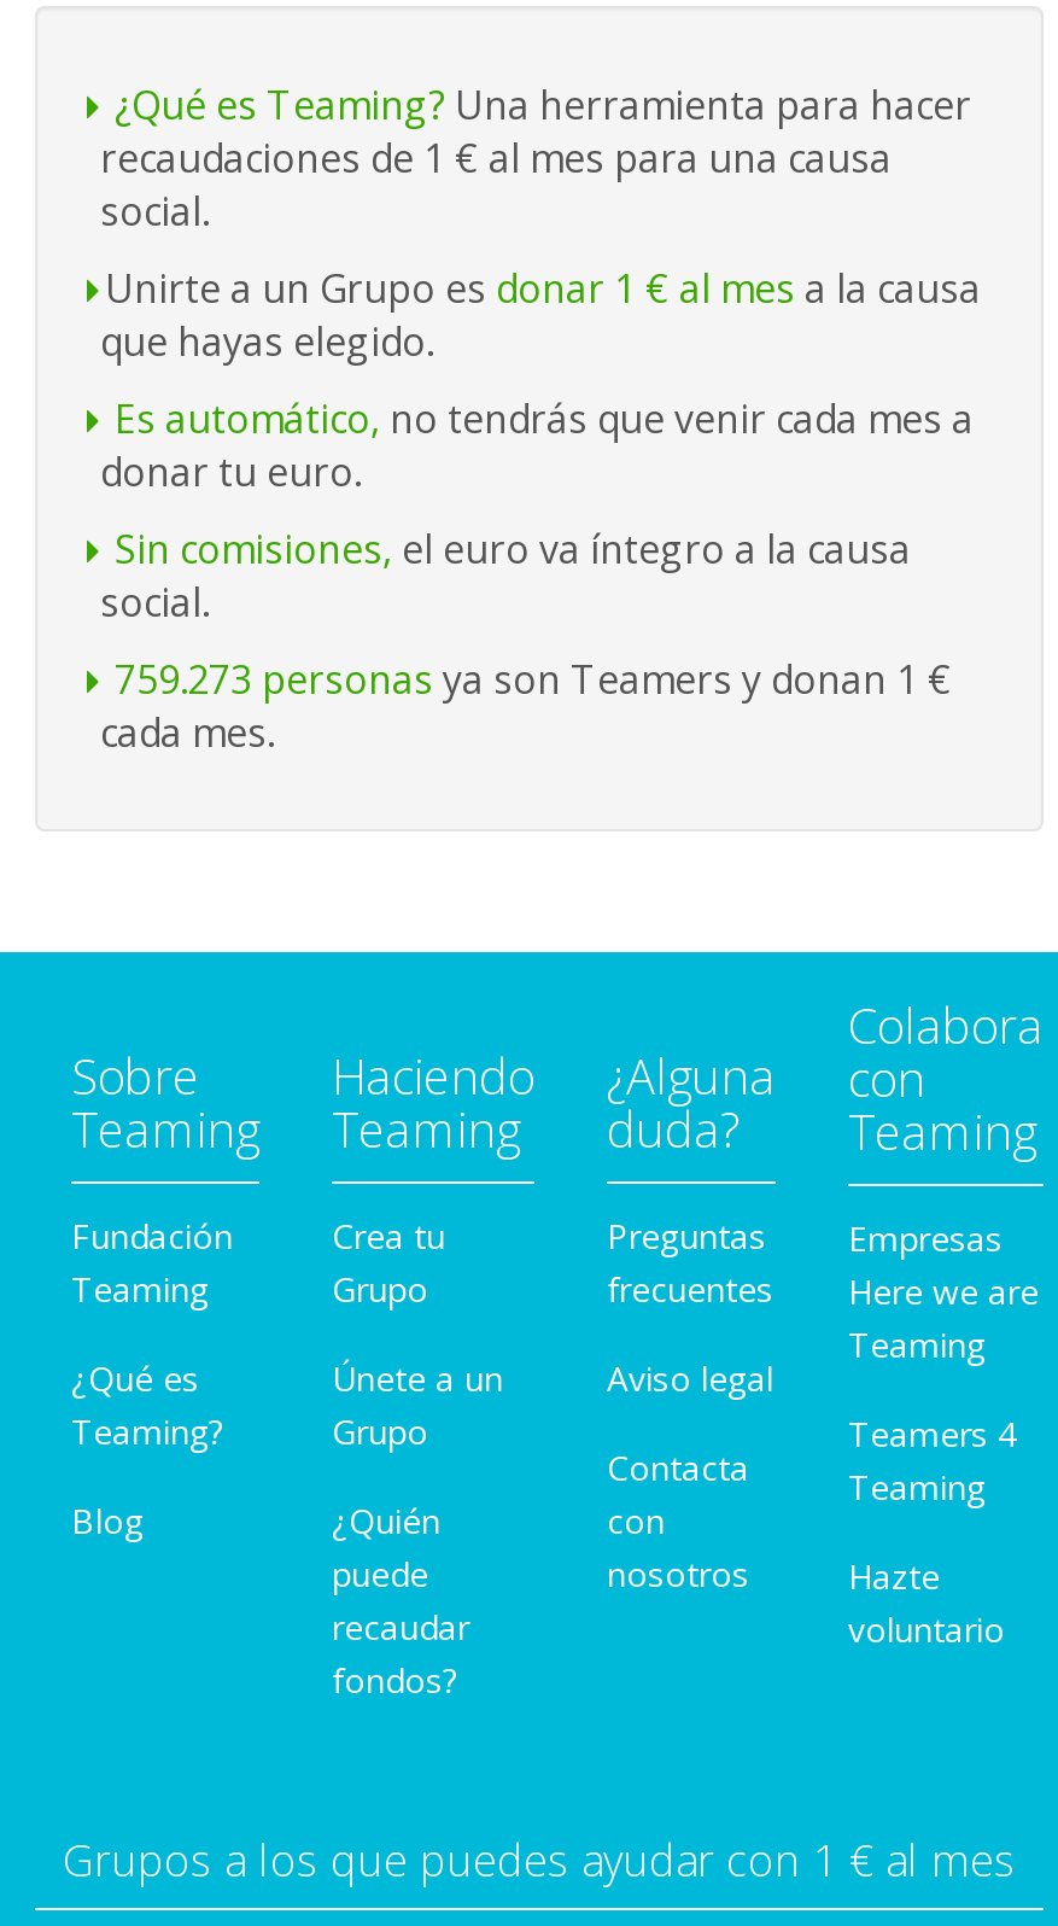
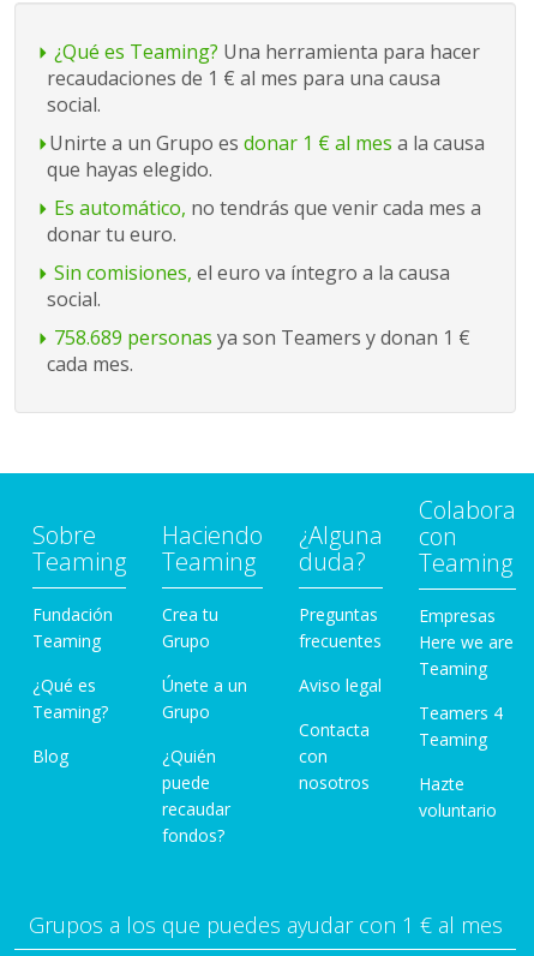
[105,653,952,706] 759.273 personas ya son Teamers y donan 1 € -> [49,324,470,351] 758.689 personas ya son Teamers y donan 1 €

